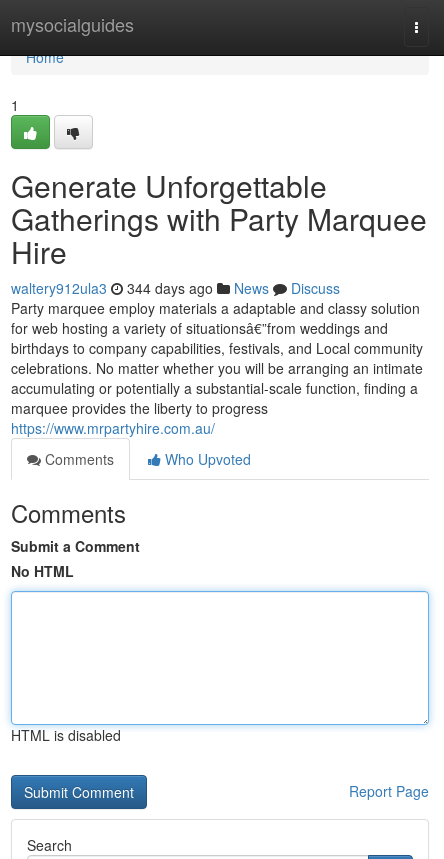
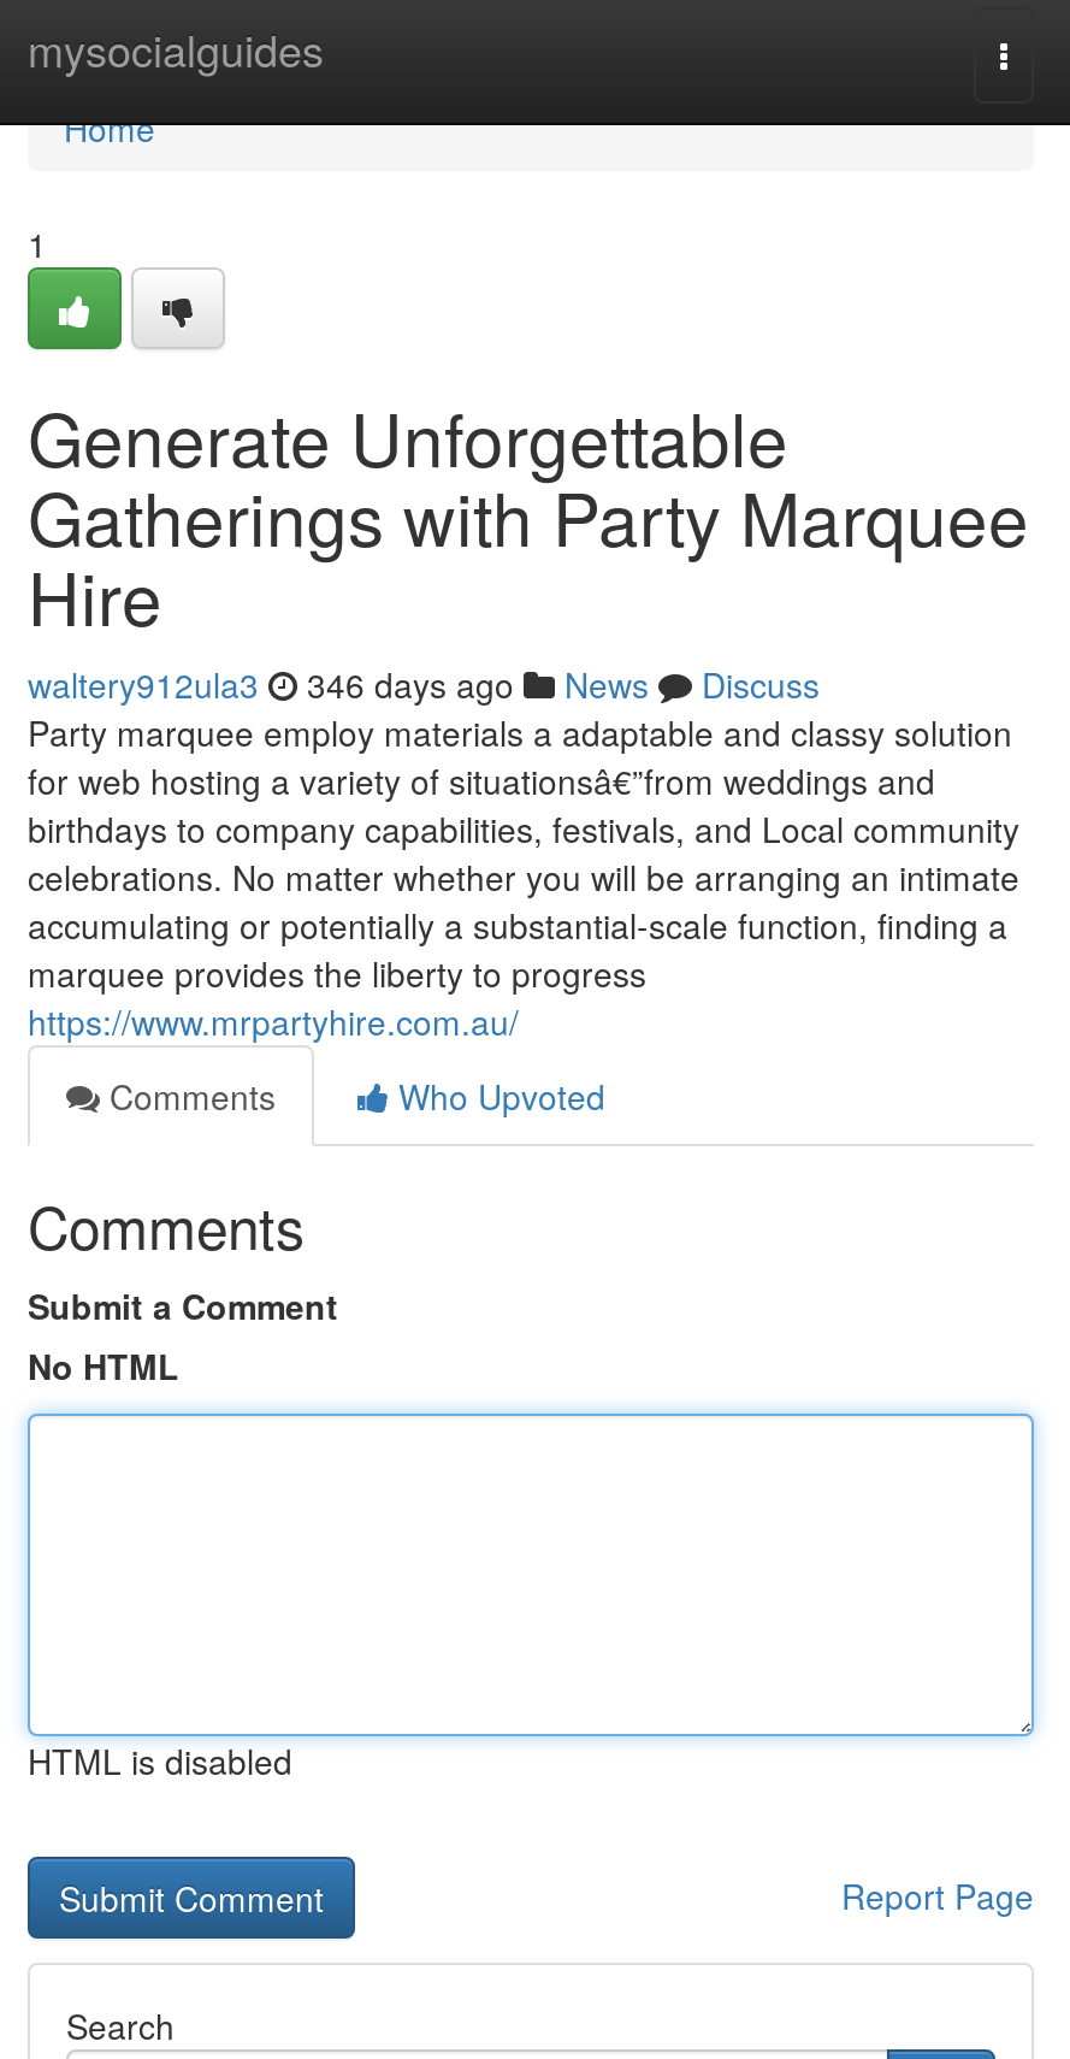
[11,278,340,298] waltery912ula3 344 days ago News Discuss -> [28,660,820,708] waltery912ula3 346 days ago News Discuss

